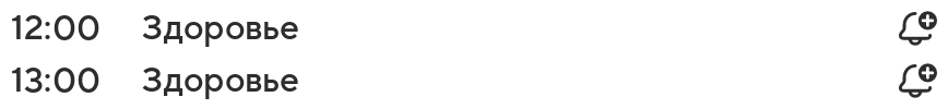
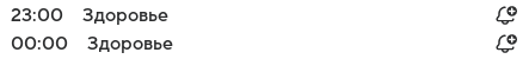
[11,9,299,48] 12:00 Здоровье -> [11,5,168,26] 23:00 Здоровье
[11,61,299,100] 13:00 Здоровье -> [11,33,173,54] 00:00 Здоровье

